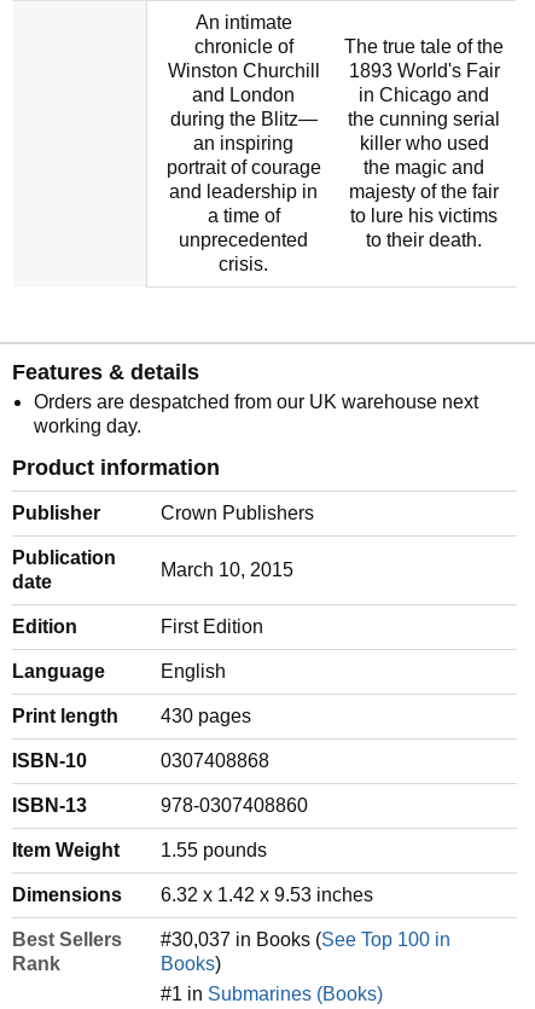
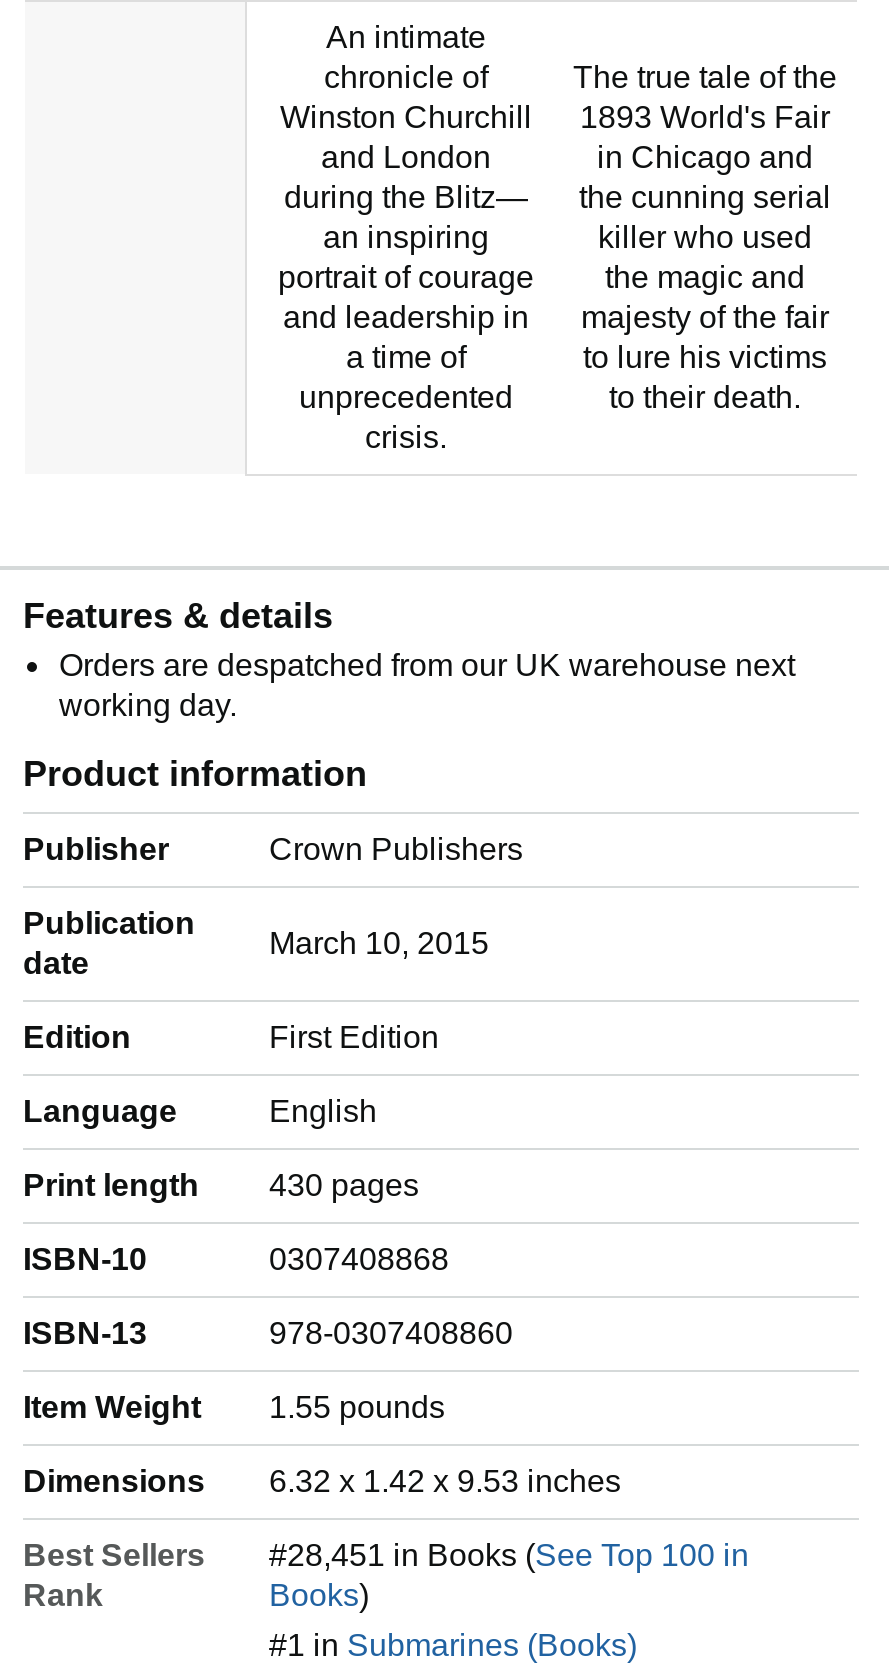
[161,929,450,950] #30,037 in Books (See Top 100 in -> [269,1538,749,1572] #28,451 in Books (See Top 100 in

